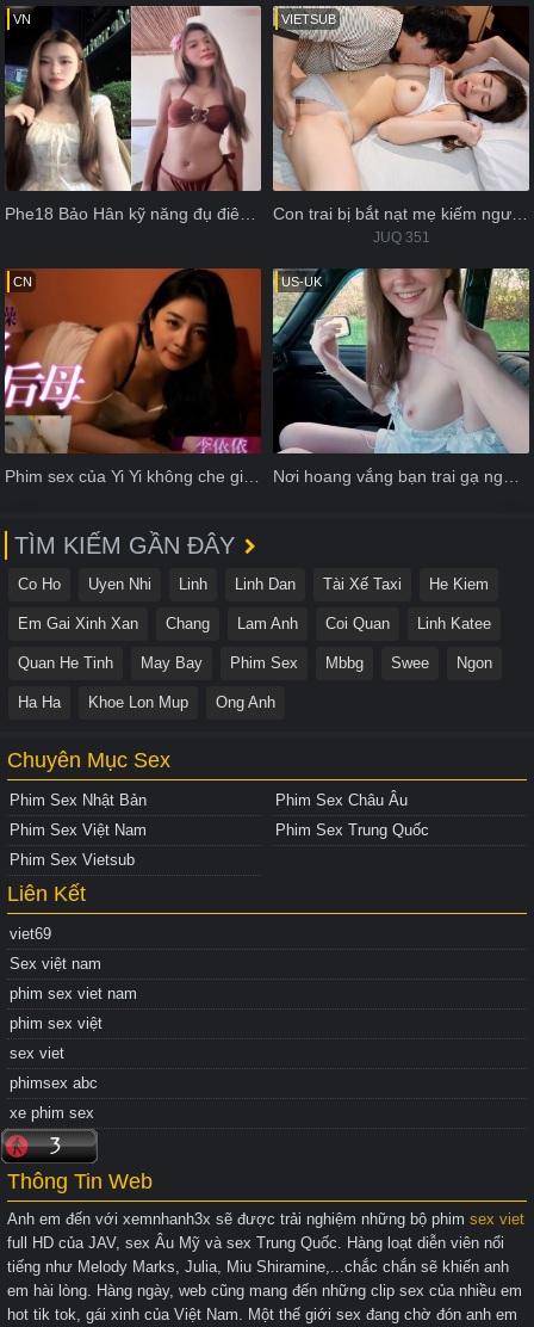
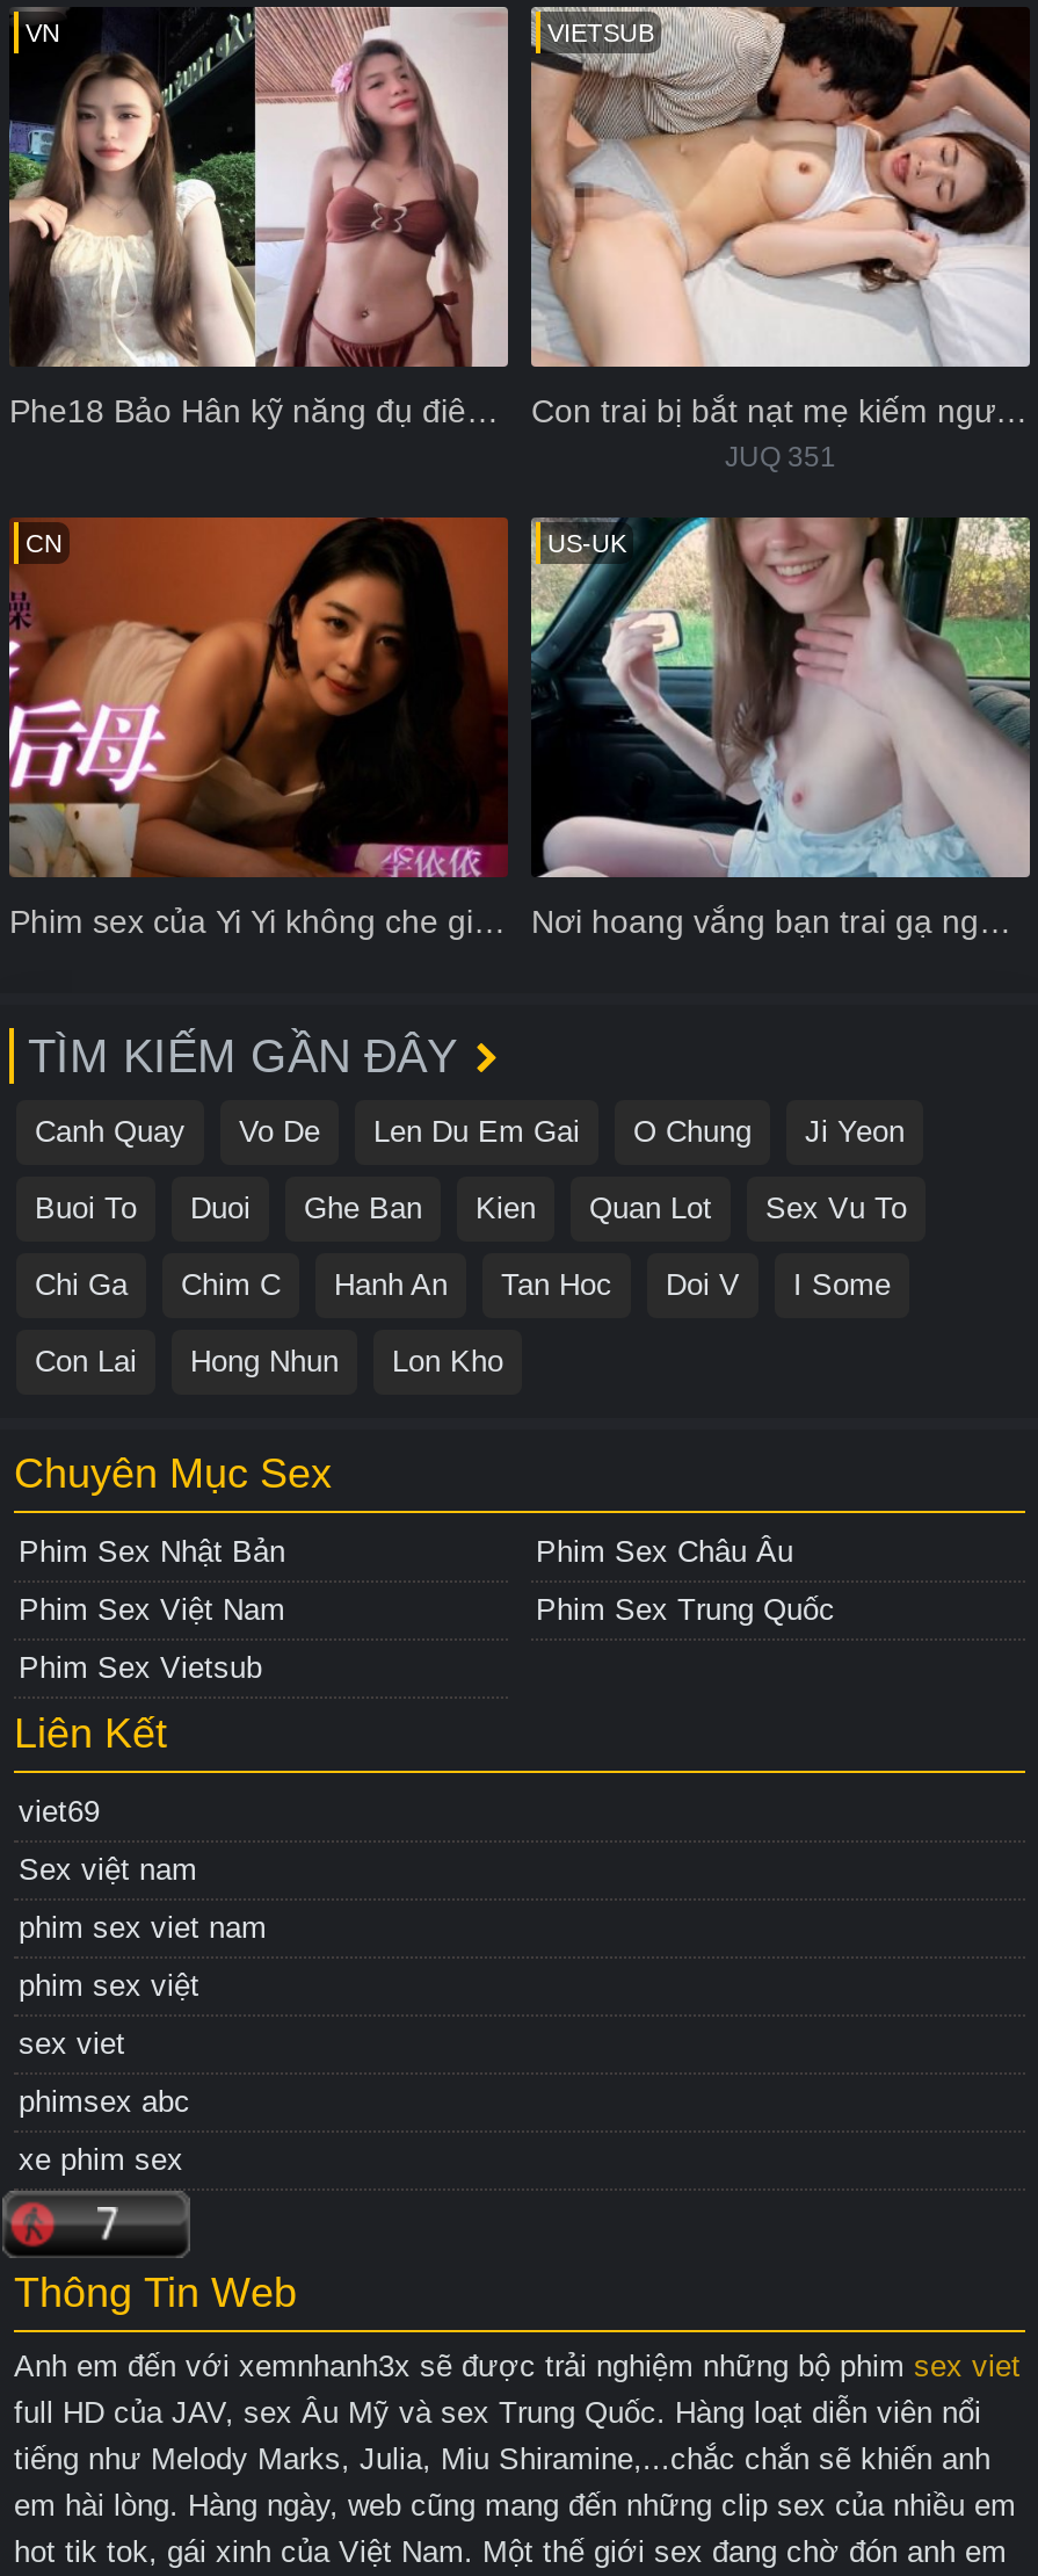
[18,575,489,593] Co Ho | Uyen Nhi | Linh | Linh Dan | Tài Xế Taxi | He Kiem -> [35,1113,905,1148] Canh Quay | Vo De | Len Du Em Gai | O Chung | Ji Yeon
[18,614,491,632] Em Gai Xinh Xan | Chang | Lam Anh | Coi Quan | Linh Katee -> [35,1190,907,1225] Buoi To | Duoi | Ghe Ban | Kien | Quan Lot | Sex Vu To
[18,654,492,672] Quan He Tinh | May Bay | Phim Sex | Mbbg | Swee | Ngon -> [35,1267,891,1301] Chi Ga | Chim C | Hanh An | Tan Hoc | Doi V | I Some
[18,693,275,711] Ha Ha | Khoe Lon Mup | Ong Anh -> [35,1343,503,1378] Con Lai | Hong Nhun | Lon Kho

